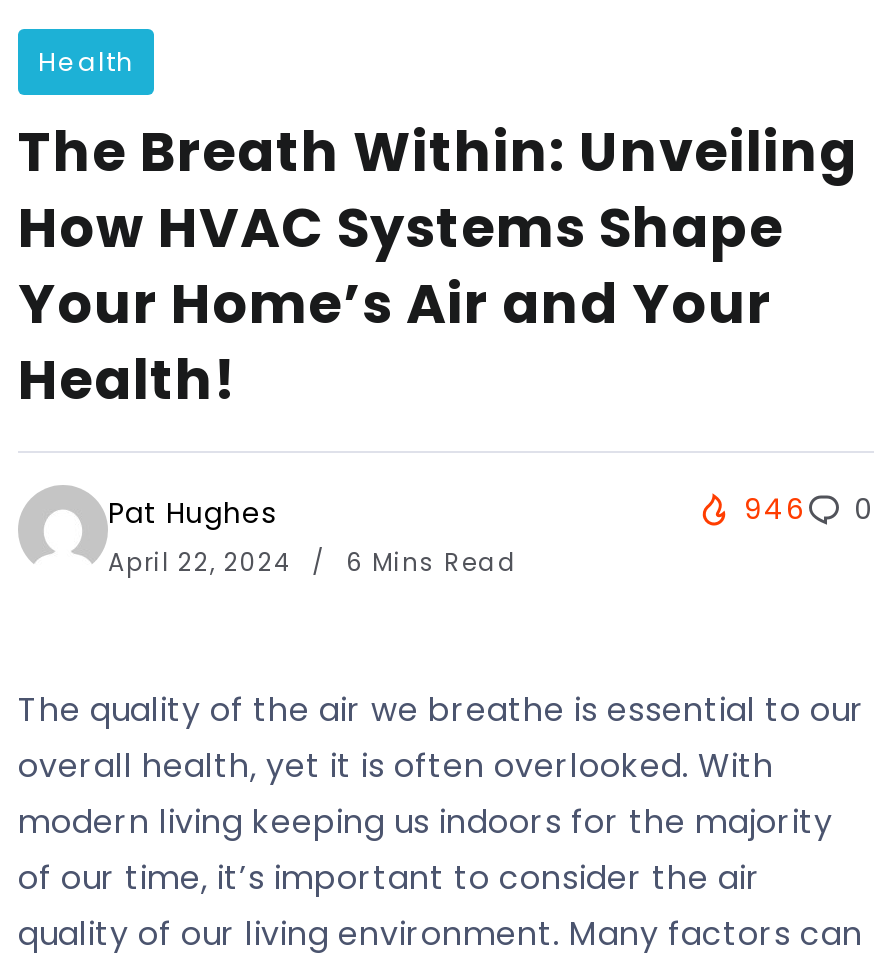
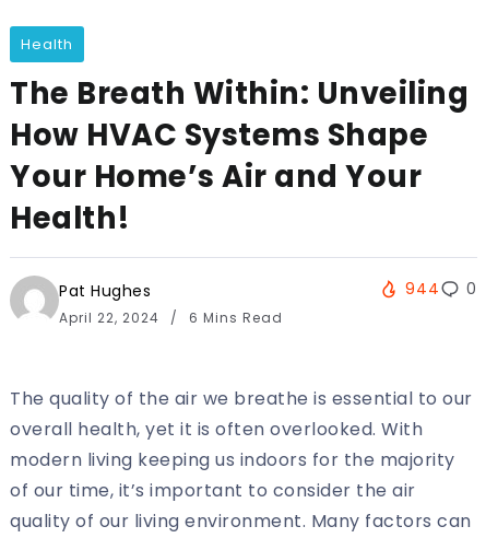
[744,489,874,529] 946 0 -> [405,278,477,300] 944 0

